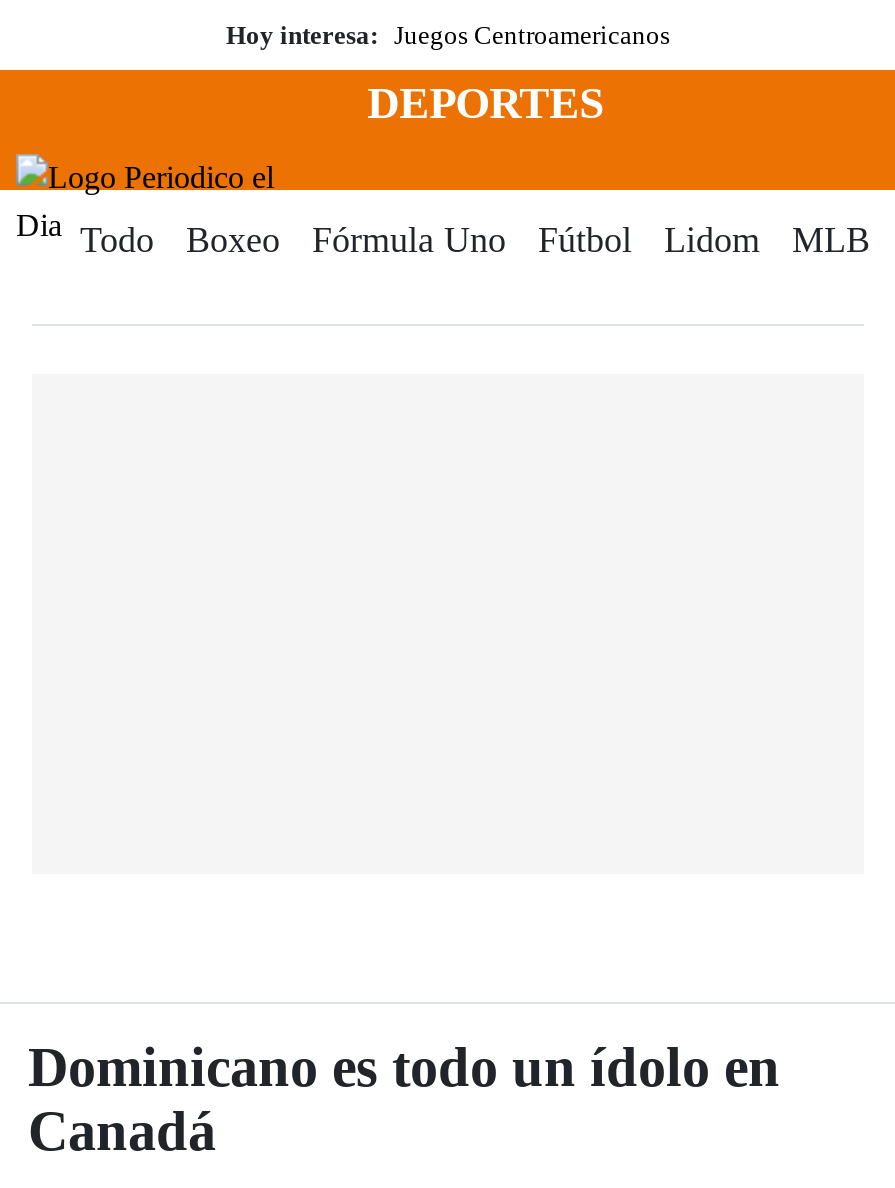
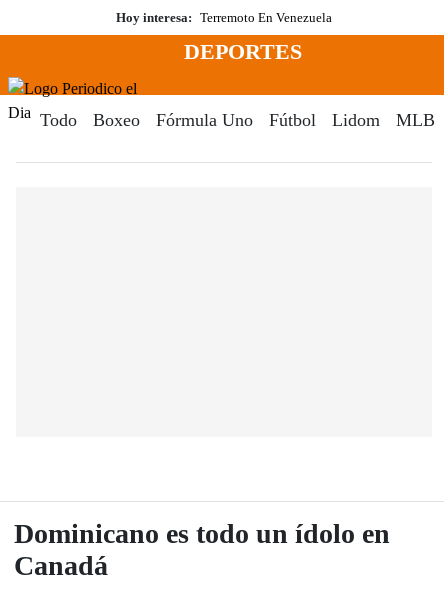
[226,20,670,50] Hoy interesa: Juegos Centroamericanos -> [116,10,332,25] Hoy interesa: Terremoto En Venezuela

